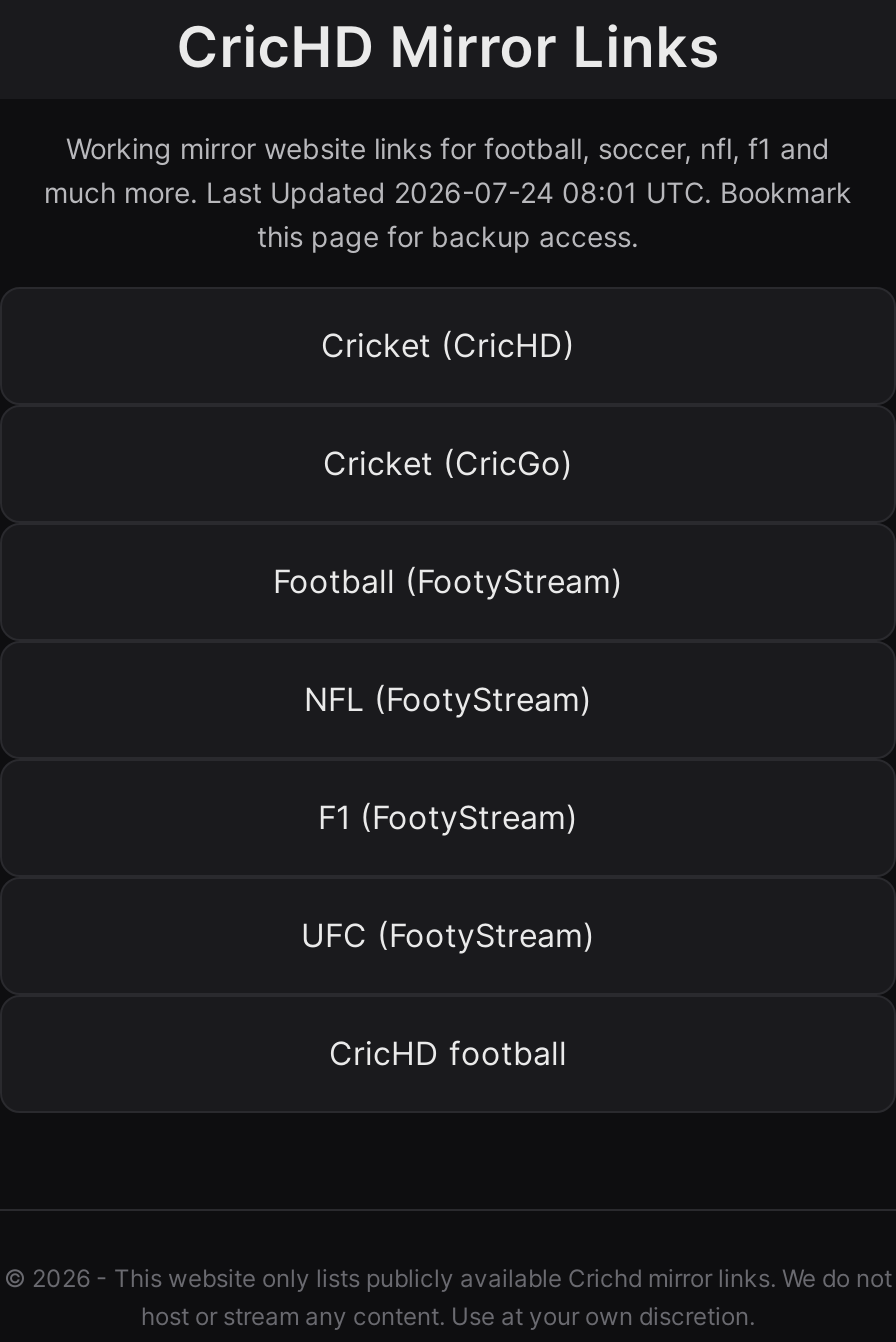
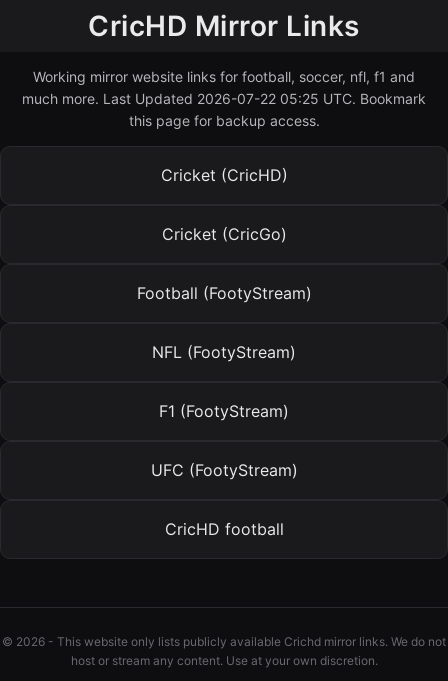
[44,175,852,209] much more. Last Updated 2026-07-24 08:01 UTC. Bookmark -> [22,90,426,107] much more. Last Updated 2026-07-22 05:25 UTC. Bookmark

